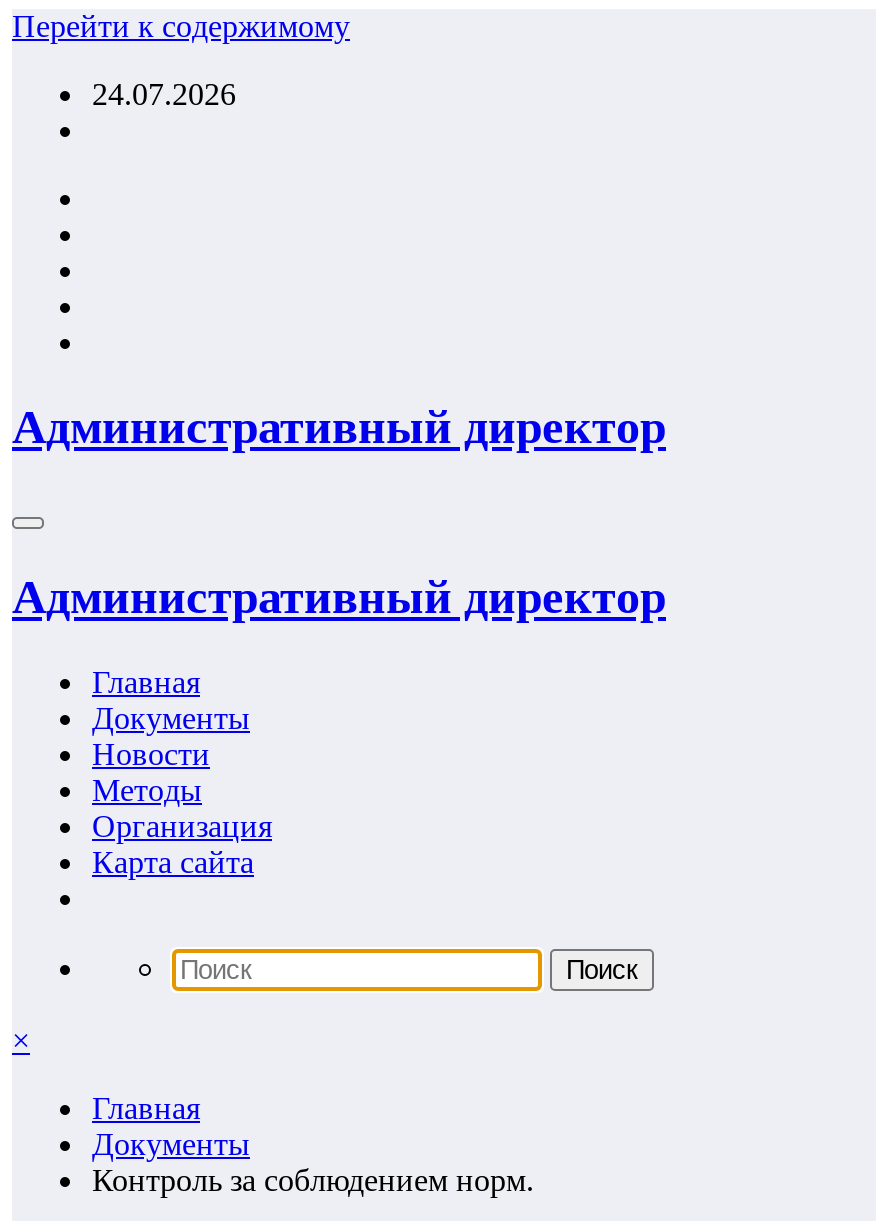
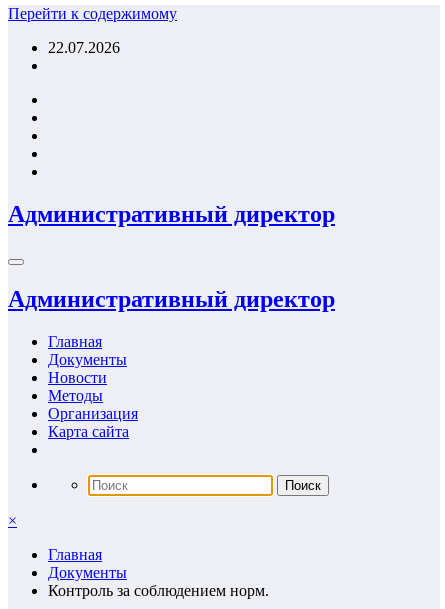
[92,77,236,111] 24.07.2026 -> [48,39,120,56] 22.07.2026

